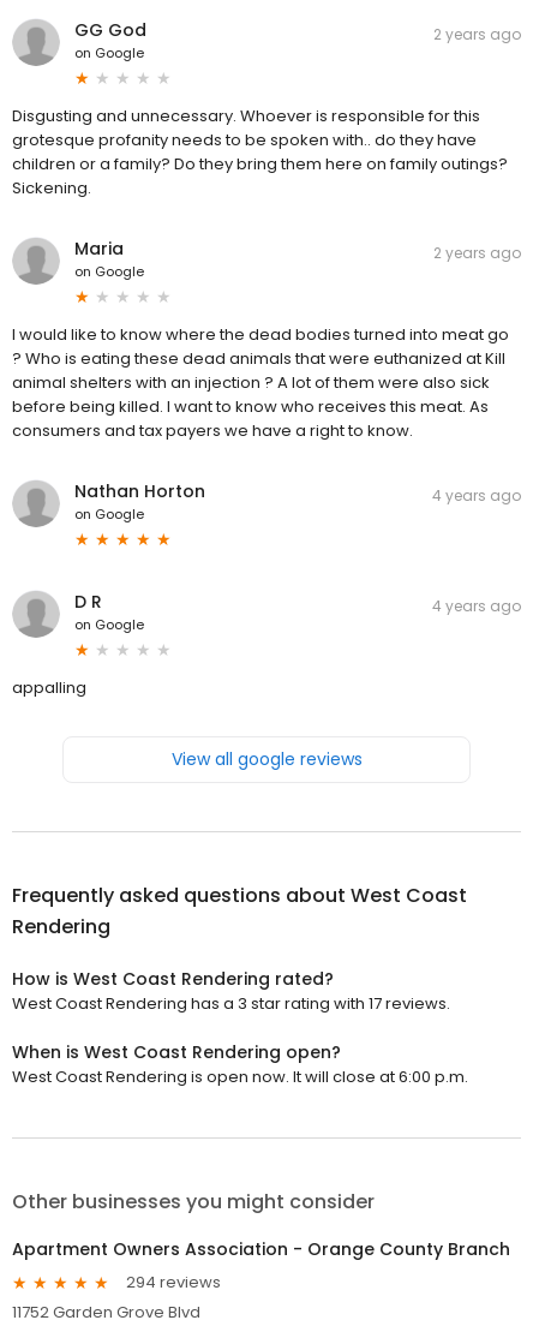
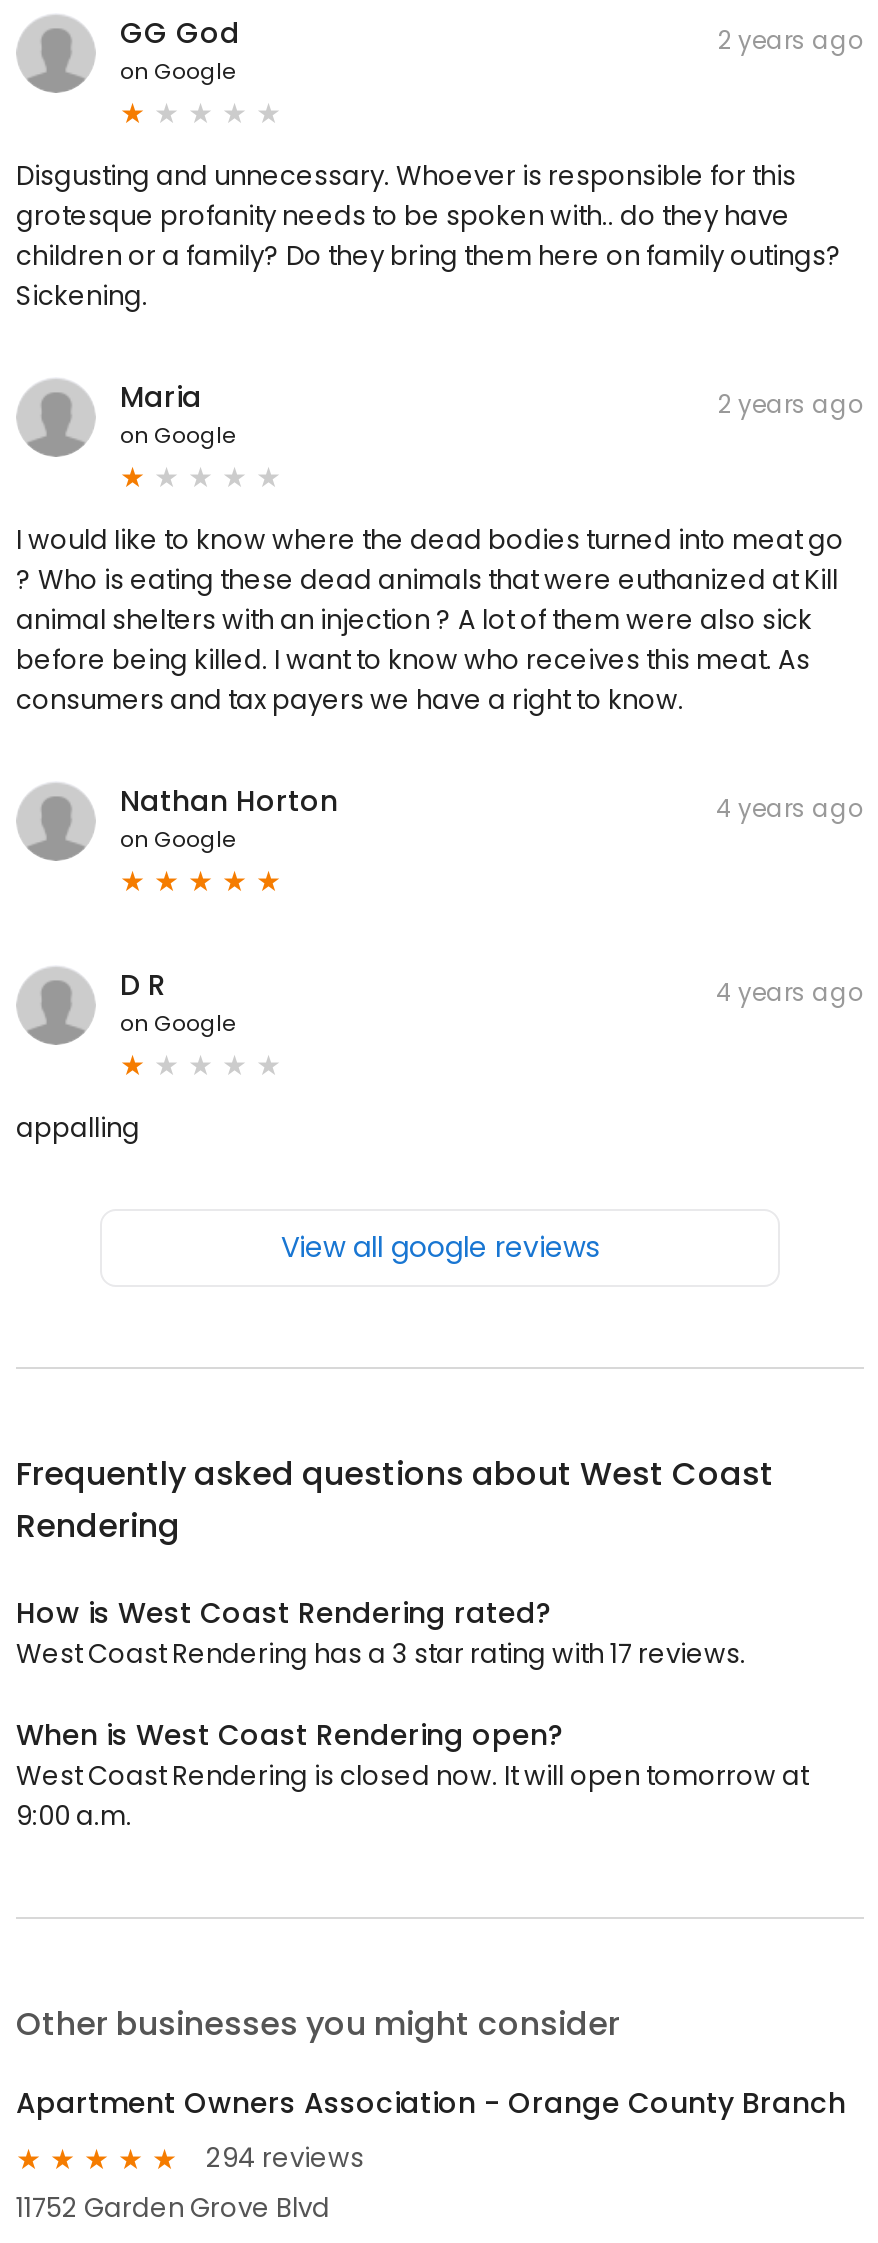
[12,1065,468,1088] West Coast Rendering is open now. It will close at 6:00 p.m. -> [16,1757,808,1835] West Coast Rendering is closed now. It will open tomorrow at | 9:00 a.m.

